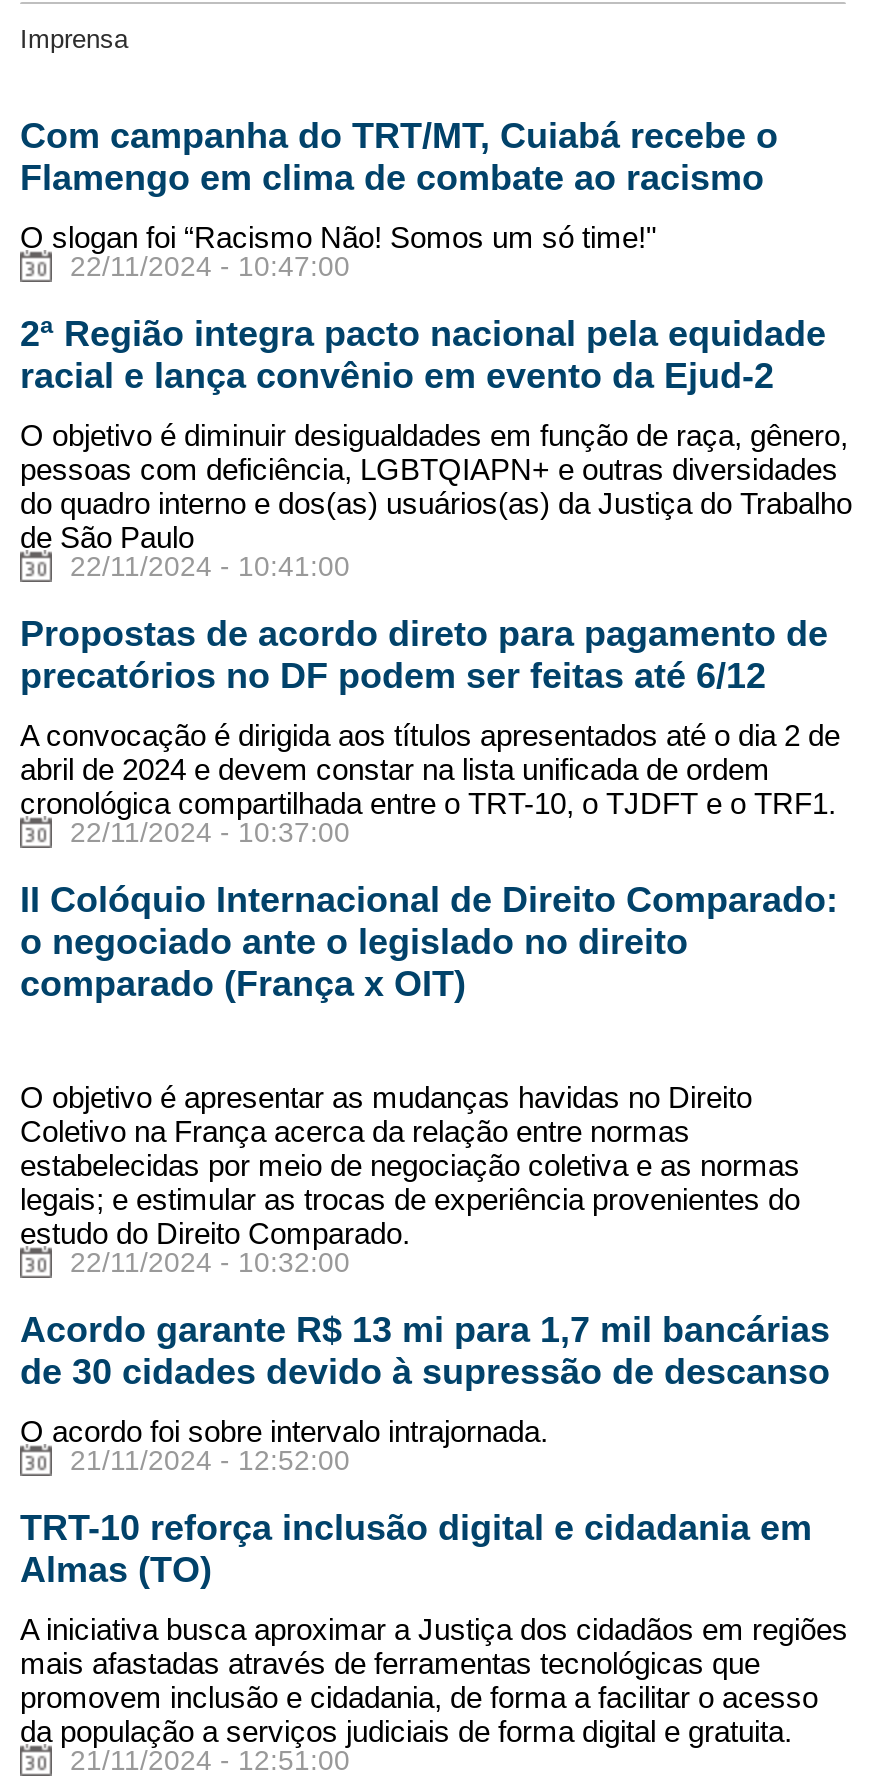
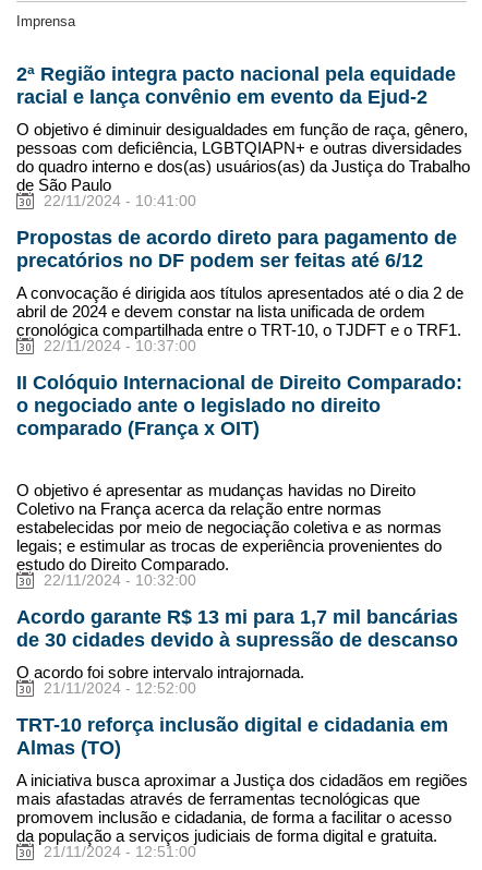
[20,116,778,282] Com campanha do TRT/MT, Cuiabá recebe o | Flamengo em clima de combate ao racismo | O slogan foi “Racismo Não! Somos um só time!" | 22/11/2024 - 10:47:00 -> none

